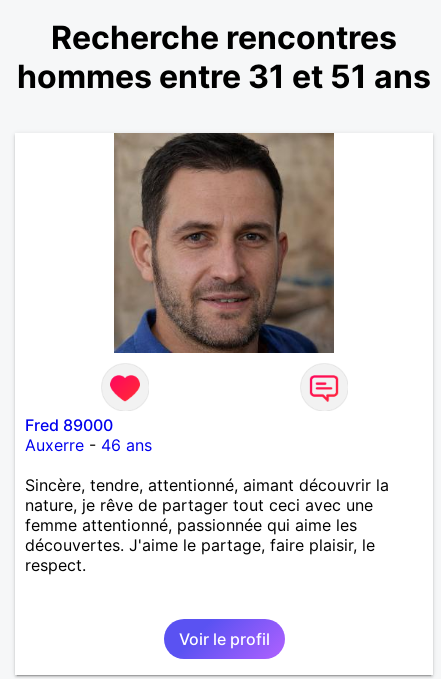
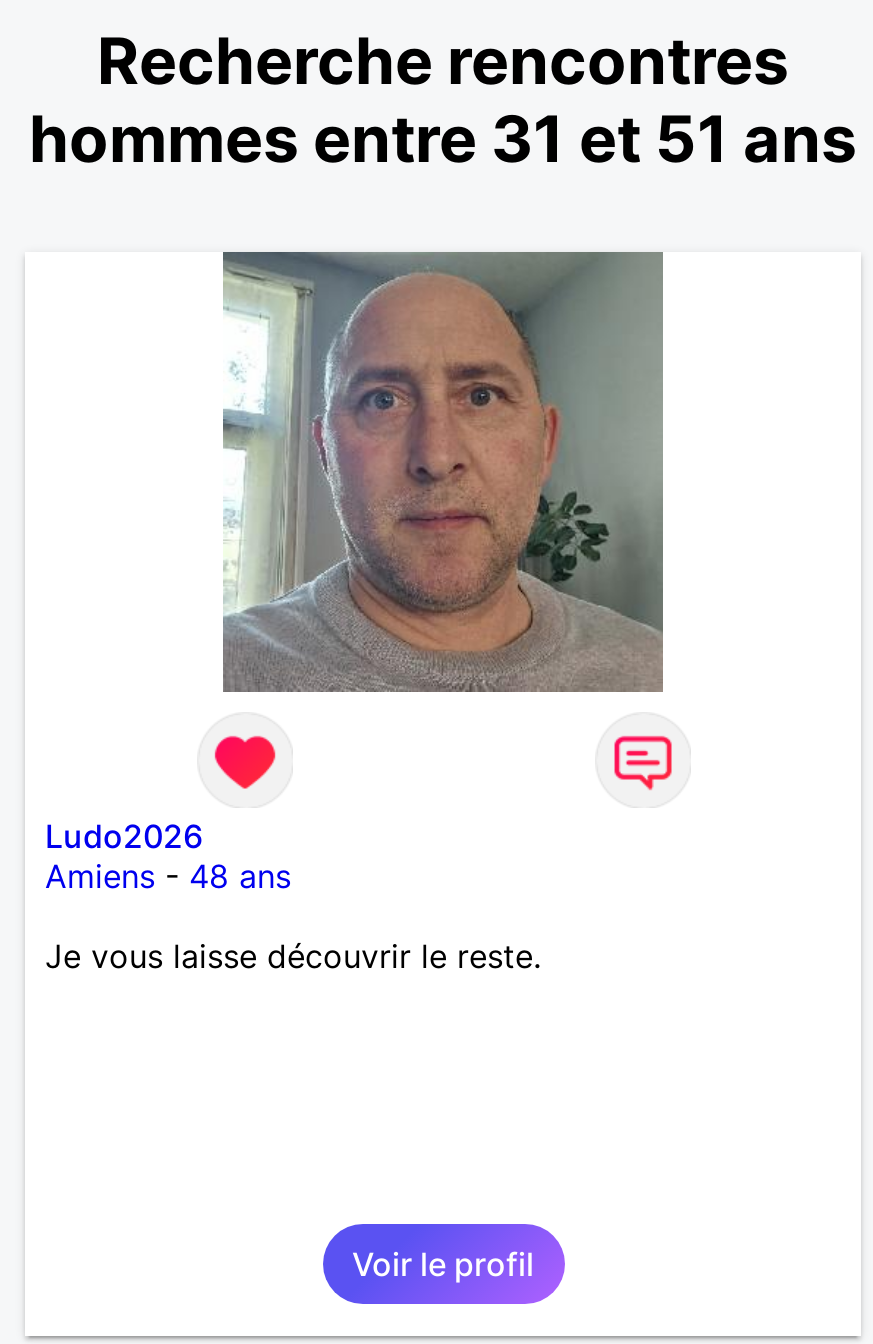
[113,133,334,354] [image] -> [223,252,663,694] [image]
[25,415,152,455] Fred 89000 | Auxerre - 46 ans -> [45,816,291,896] Ludo2026 | Amiens - 48 ans
[25,475,389,575] Sincère, tendre, attentionné, aimant découvrir la | nature, je rêve de partager tout ceci avec une | femme attentionné, passionnée qui aime les | découvertes. J'aime le partage, faire plaisir, le | respect. -> [45,936,541,976] Je vous laisse découvrir le reste.

